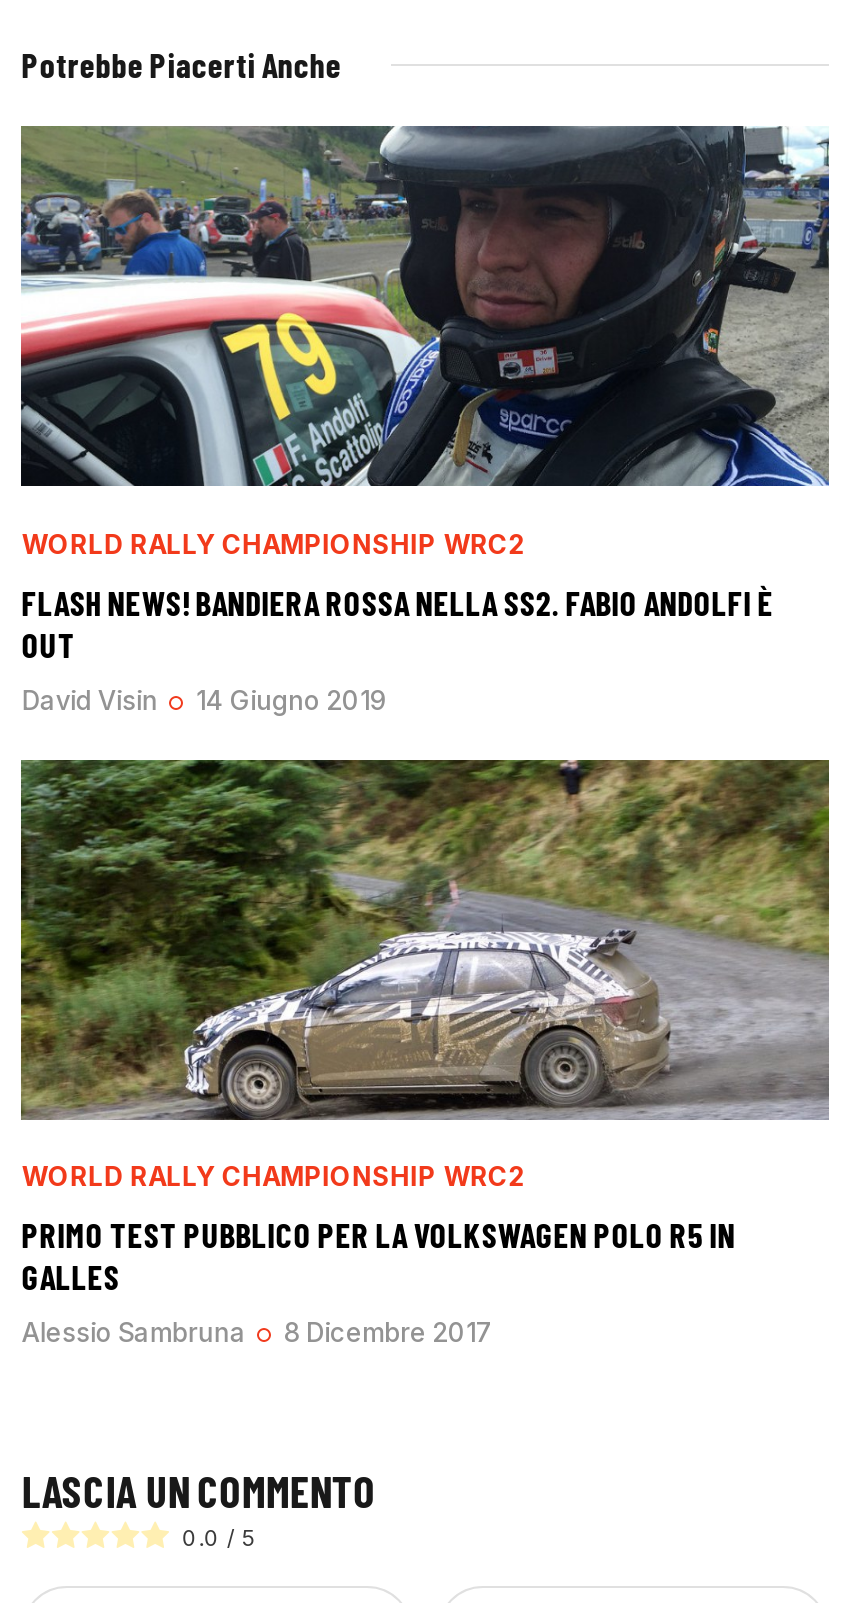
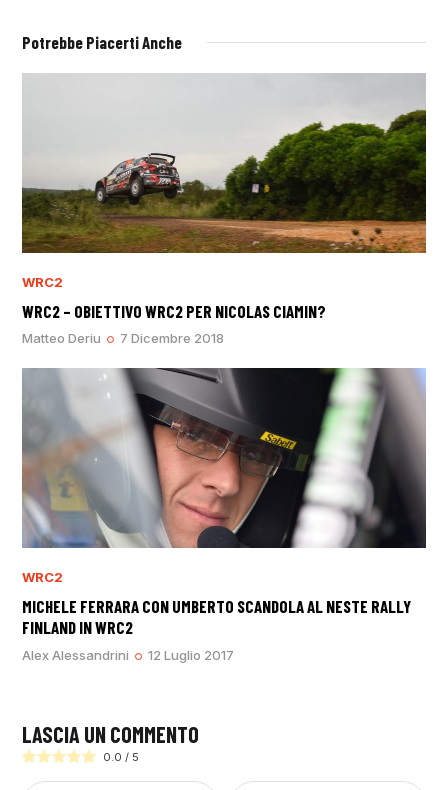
[19,125,829,561] [image] | WORLD RALLY CHAMPIONSHIP WRC2 -> [22,73,427,290] [image] | WRC2
[22,582,774,664] FLASH NEWS! BANDIERA ROSSA NELLA SS2. FABIO ANDOLFI È | OUT -> [22,301,326,321] WRC2 – OBIETTIVO WRC2 PER NICOLAS CIAMIN?
[22,684,386,716] David Visin | 14 Giugno 2019 -> [22,330,224,346] Matteo Deriu | 7 Dicembre 2018
[19,757,829,1193] [image] | WORLD RALLY CHAMPIONSHIP WRC2 -> [22,367,426,585] [image] | WRC2
[22,1215,736,1297] PRIMO TEST PUBBLICO PER LA VOLKSWAGEN POLO R5 IN | GALLES -> [22,596,411,637] MICHELE FERRARA CON UMBERTO SCANDOLA AL NESTE RALLY | FINLAND IN WRC2
[22,1317,492,1349] Alessio Sambruna | 8 Dicembre 2017 -> [22,647,234,663] Alex Alessandrini | 12 Luglio 2017

